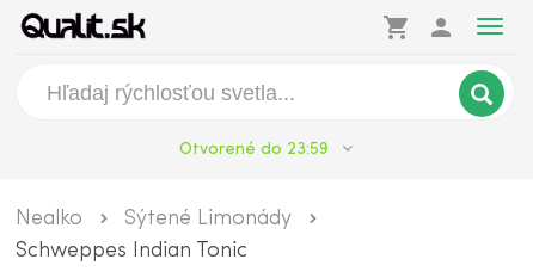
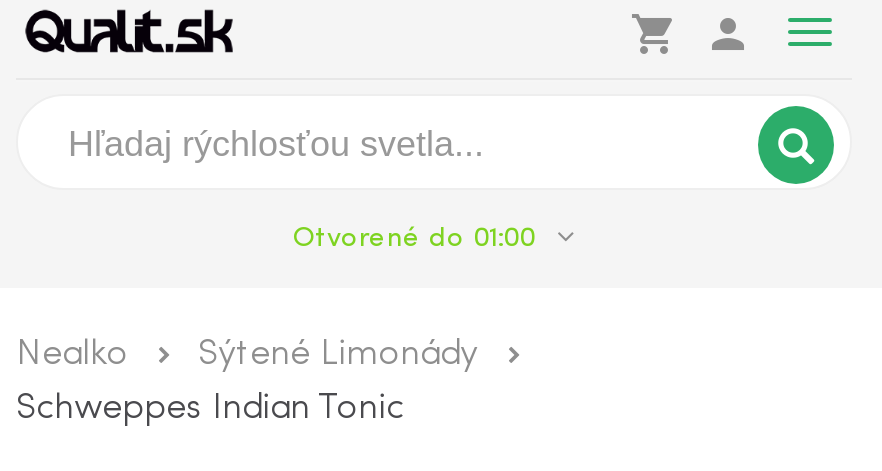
[179,141,333,159] Otvorené do 23:59 -> [293,224,543,254] Otvorené do 01:00

